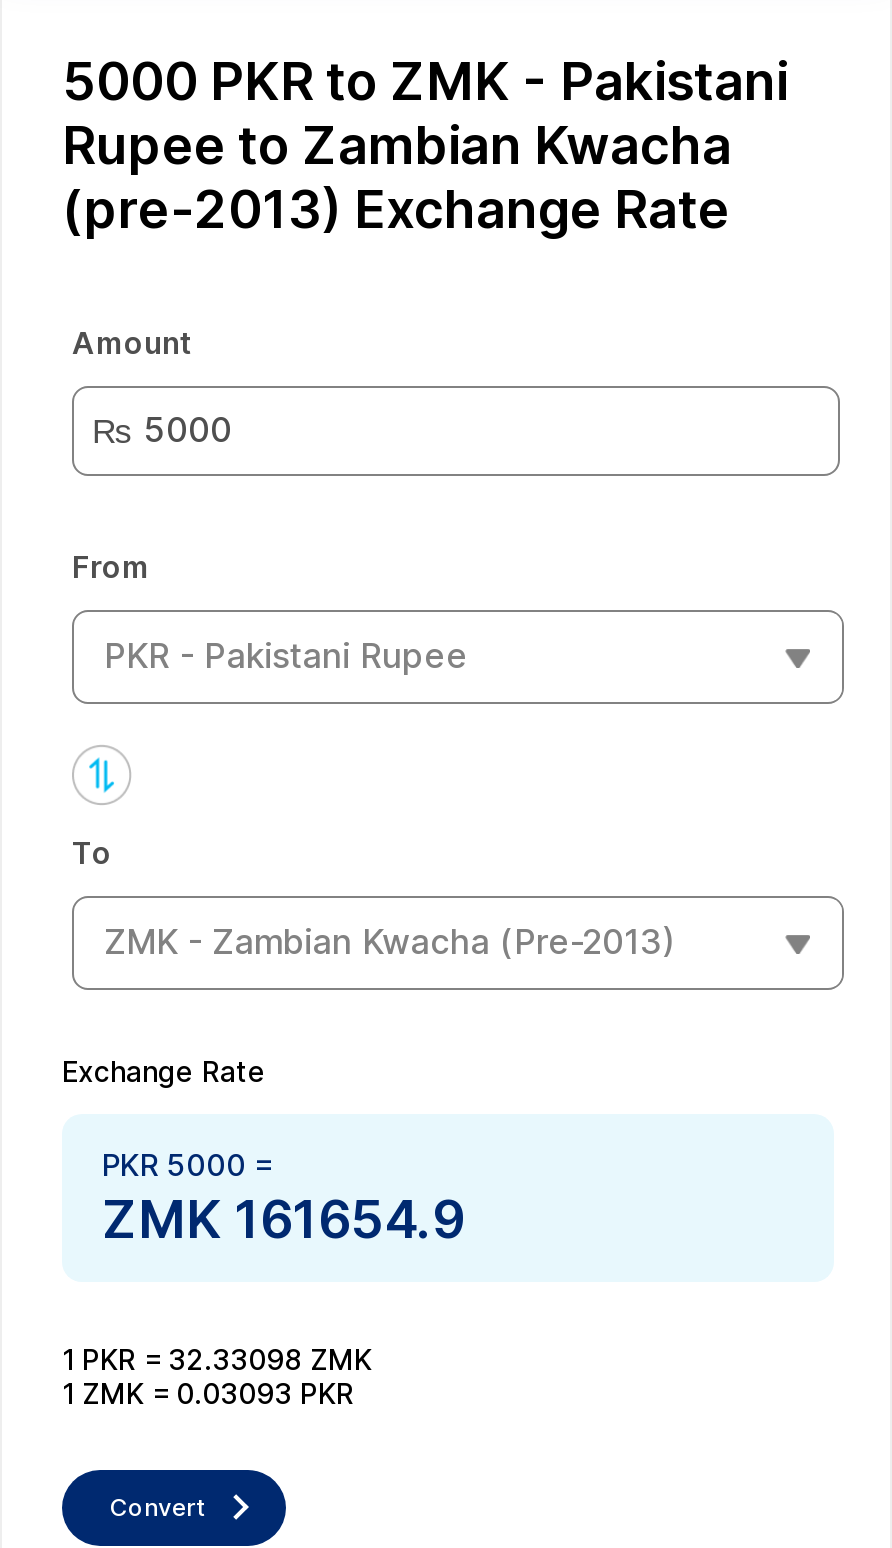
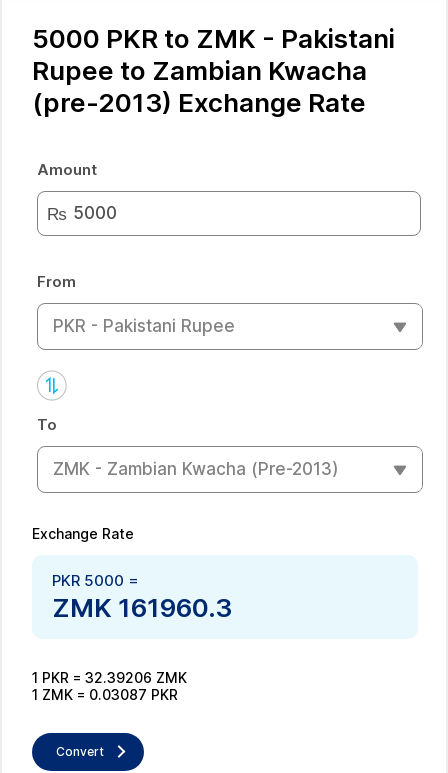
[102,1187,464,1249] ZMK 161654.9 -> [52,591,232,622] ZMK 161960.3
[62,1341,372,1375] 1 PKR = 32.33098 ZMK -> [32,668,187,685] 1 PKR = 32.39206 ZMK
[62,1375,354,1409] 1 ZMK = 0.03093 PKR -> [32,685,178,702] 1 ZMK = 0.03087 PKR

